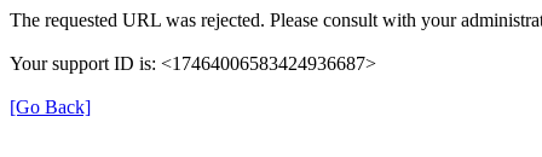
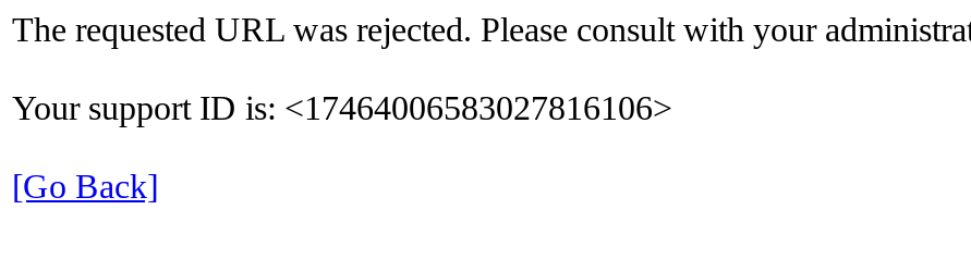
[10,53,376,74] Your support ID is: <17464006583424936687> -> [12,89,672,126] Your support ID is: <17464006583027816106>

